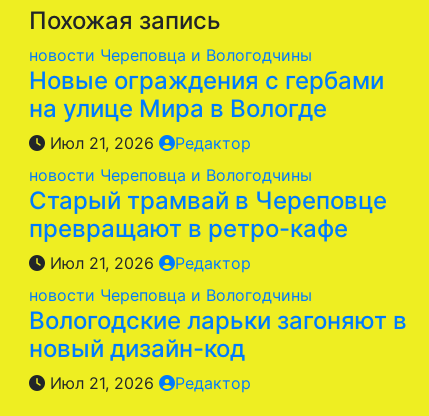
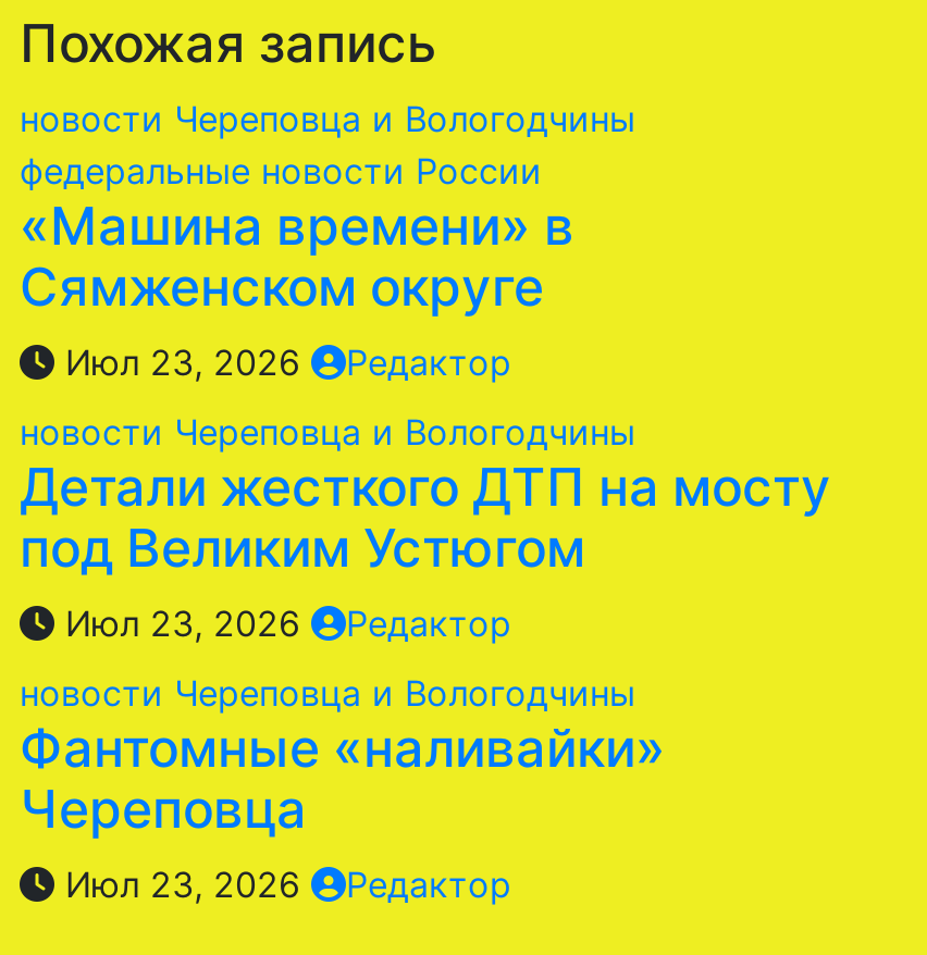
[29,66,384,153] Новые ограждения с гербами | на улице Мира в Вологде | Июл 21, 2026 -> [20,150,574,385] федеральные новости России | «Машина времени» в | Сямженском округе | Июл 23, 2026
[29,186,387,273] Старый трамвай в Череповце | превращают в ретро-кафе | Июл 21, 2026 -> [20,457,831,646] Детали жесткого ДТП на мосту | под Великим Устюгом | Июл 23, 2026
[29,306,407,393] Вологодские ларьки загоняют в | новый дизайн-код | Июл 21, 2026 -> [20,718,666,907] Фантомные «наливайки» | Череповца | Июл 23, 2026

